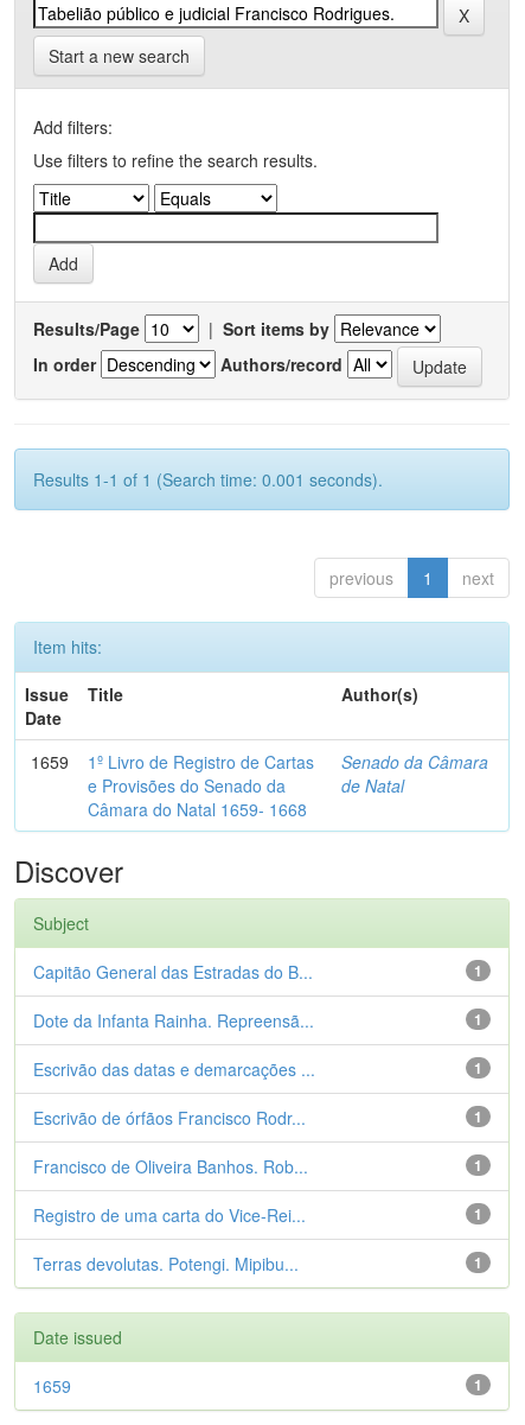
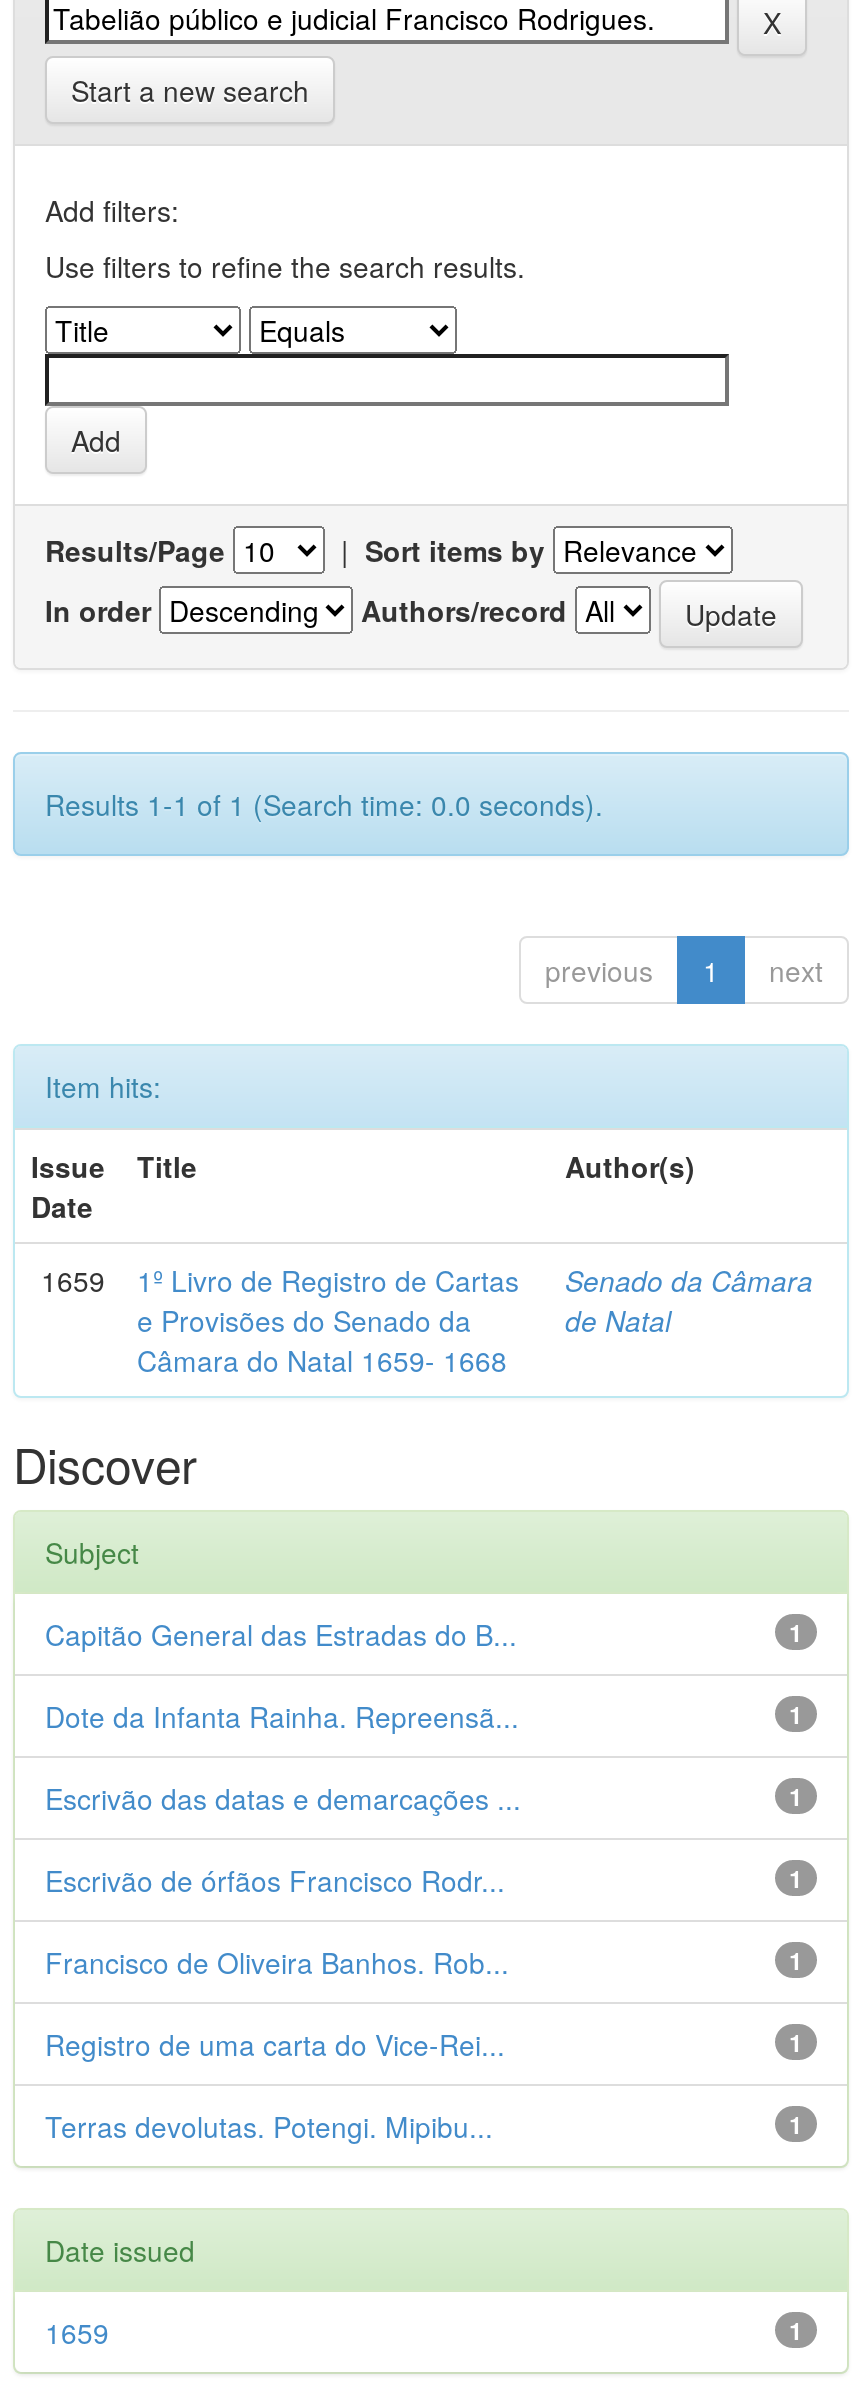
[33,467,383,491] Results 1-1 of 1 (Search time: 0.001 seconds). -> [45,784,603,824] Results 1-1 of 1 (Search time: 0.0 seconds).

